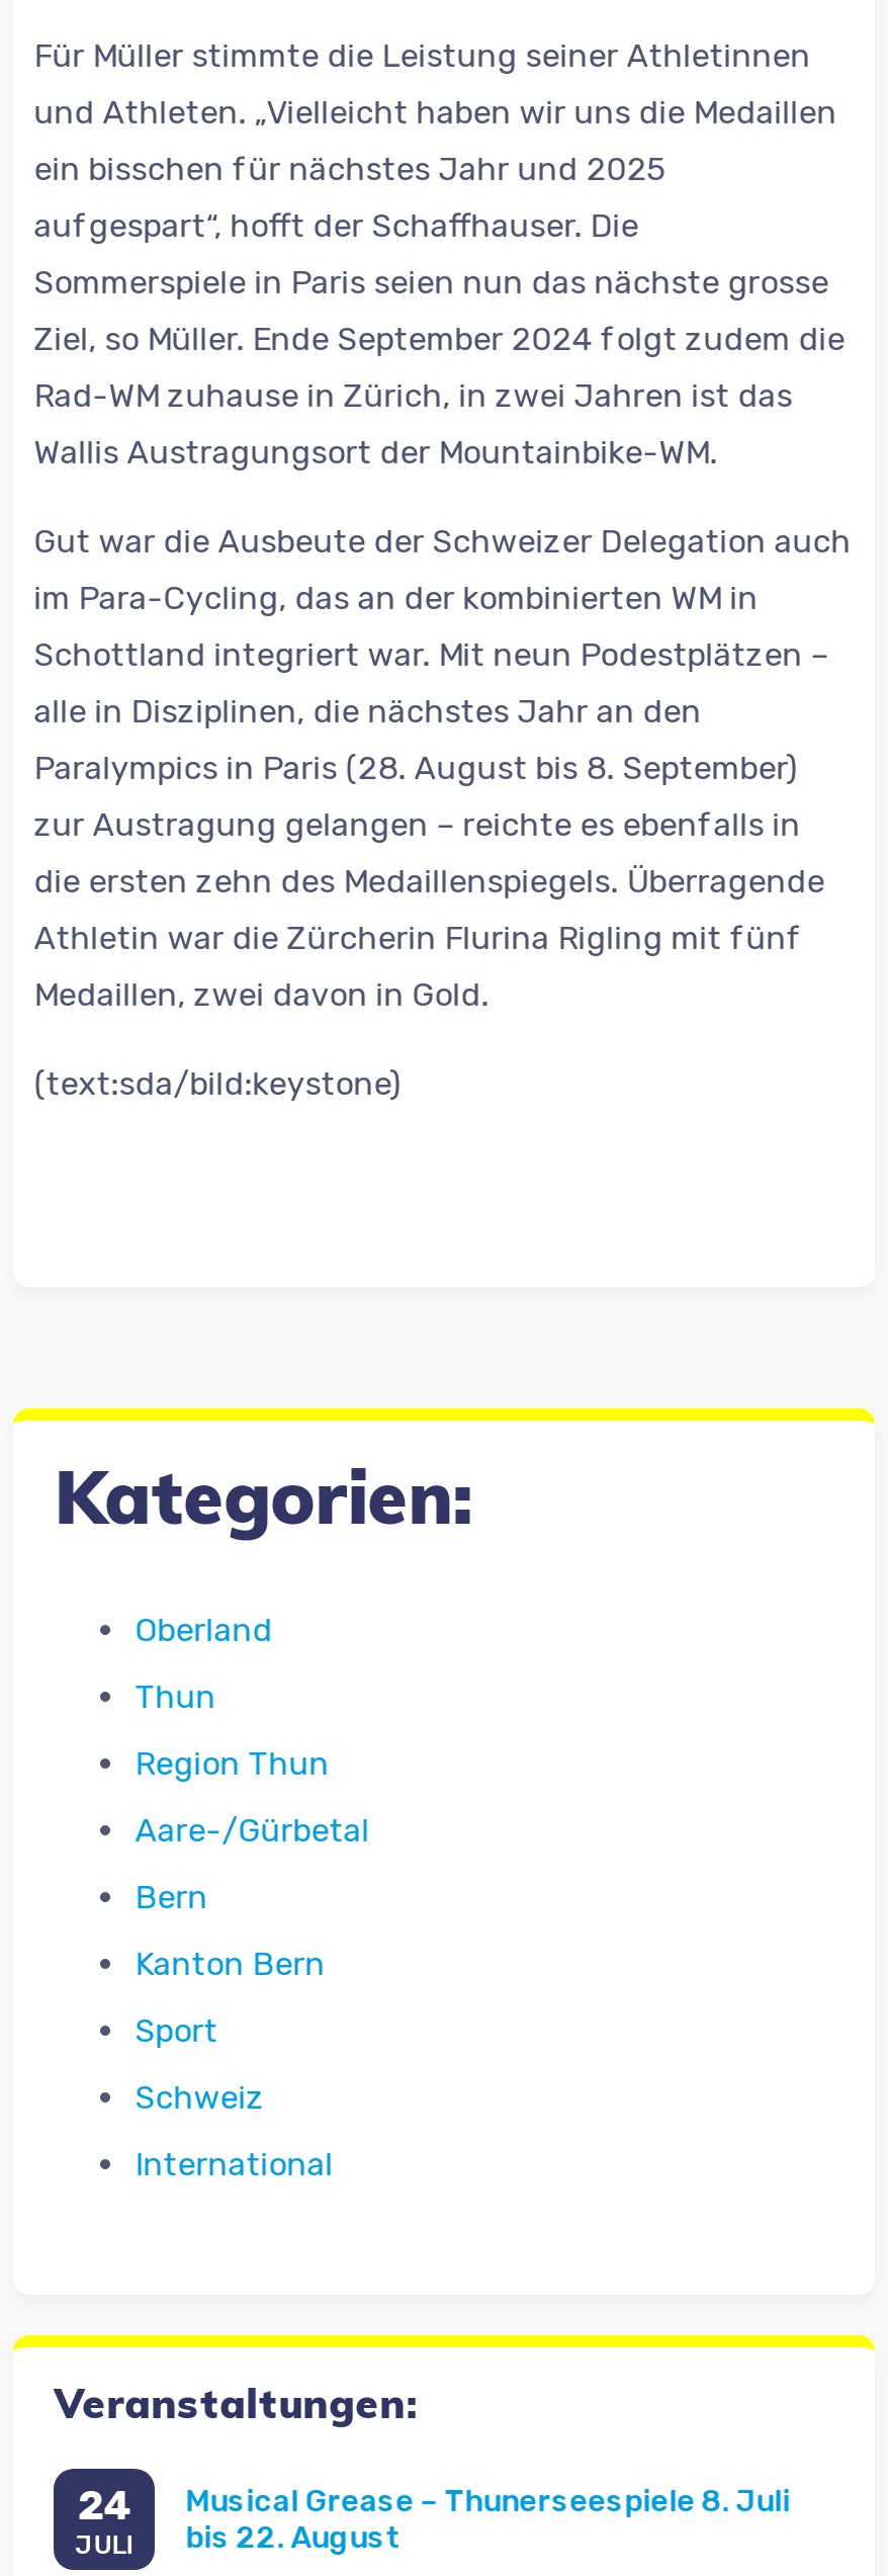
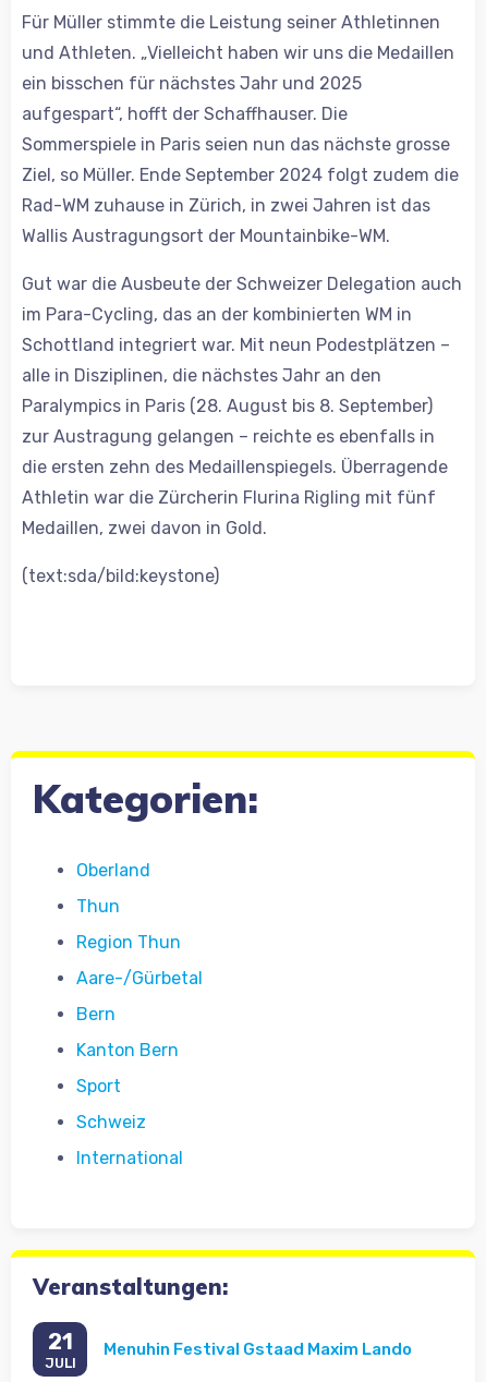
[77,2480,132,2529] 24 -> [48,1328,73,1354] 21
[185,2483,790,2556] Musical Grease – Thunerseespiele 8. Juli | bis 22. August -> [104,1340,412,1359] Menuhin Festival Gstaad Maxim Lando

